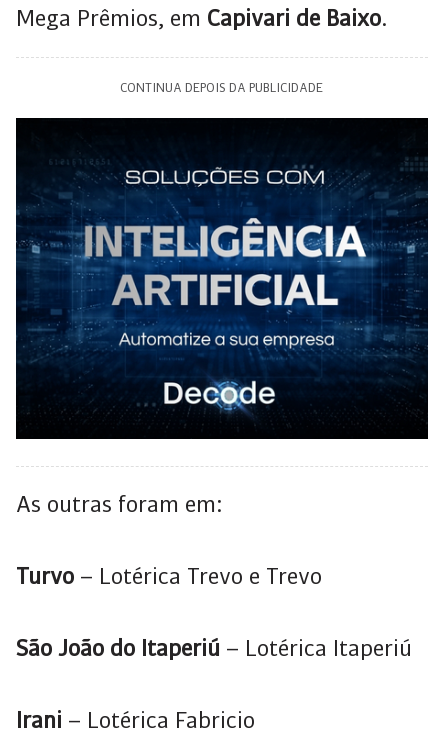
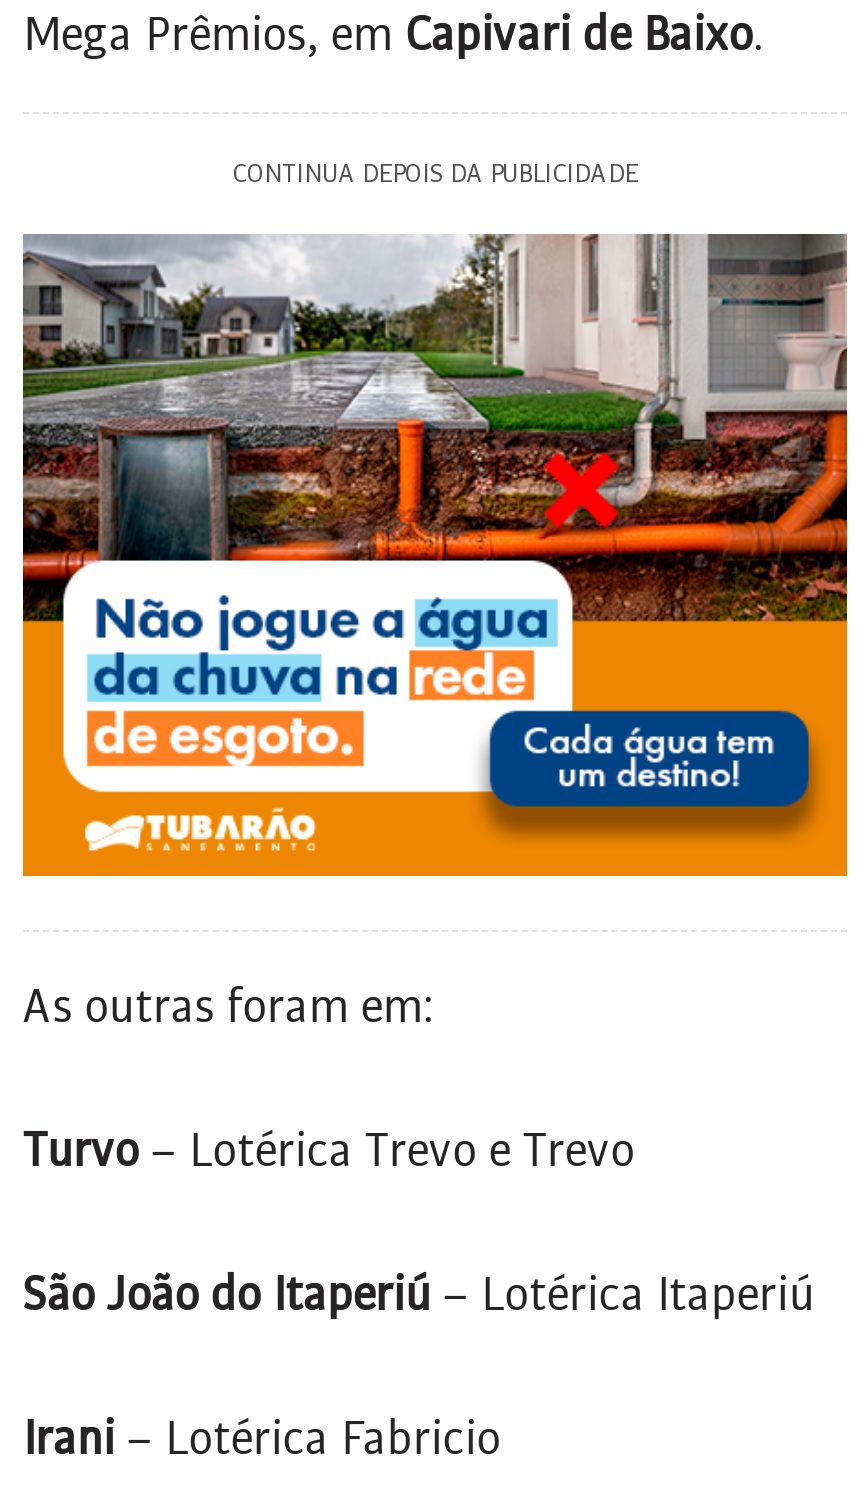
[15,117,429,440] [image] -> [21,232,849,878] [image]

